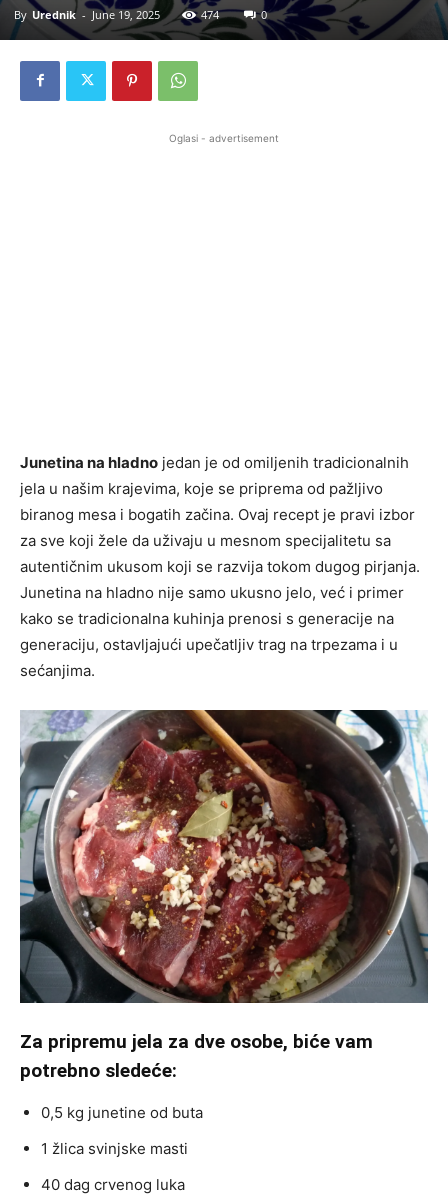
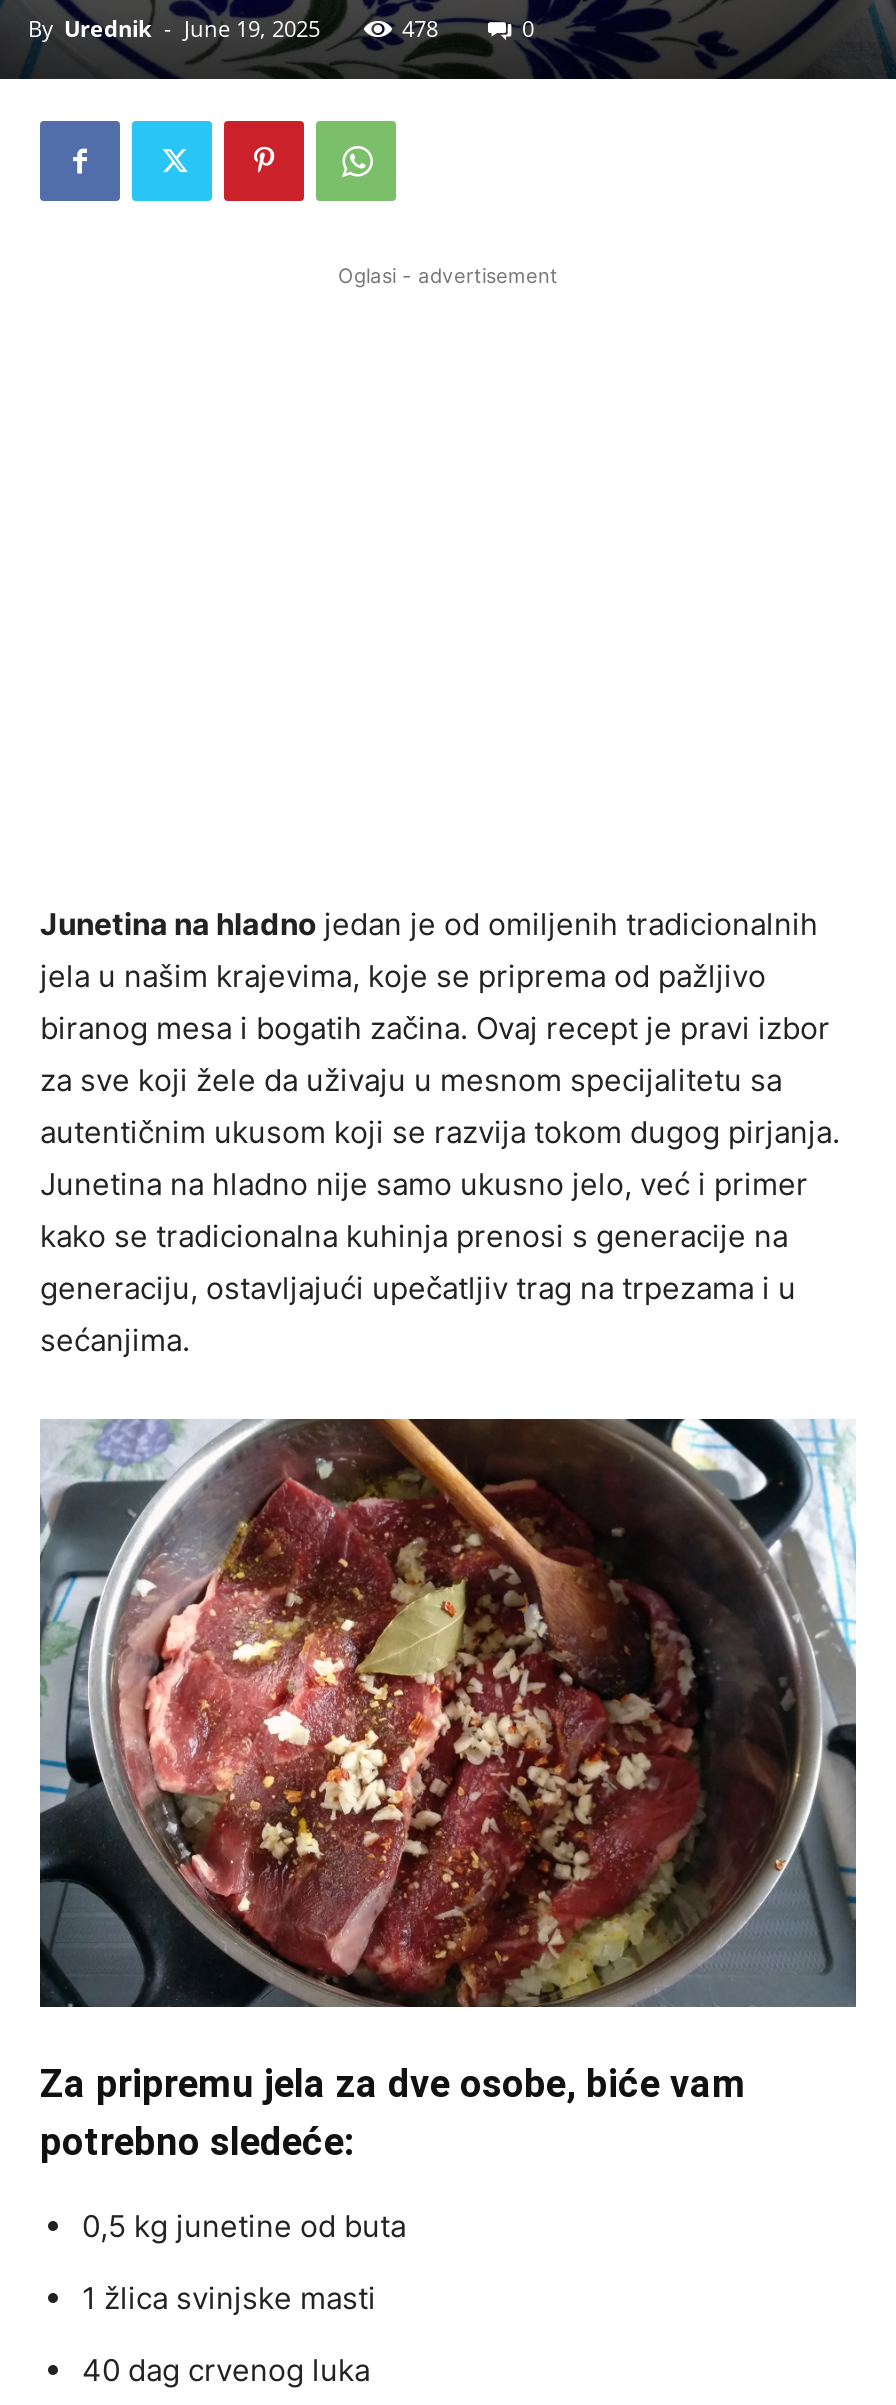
[201,7,219,22] 474 -> [402,13,438,43] 478

